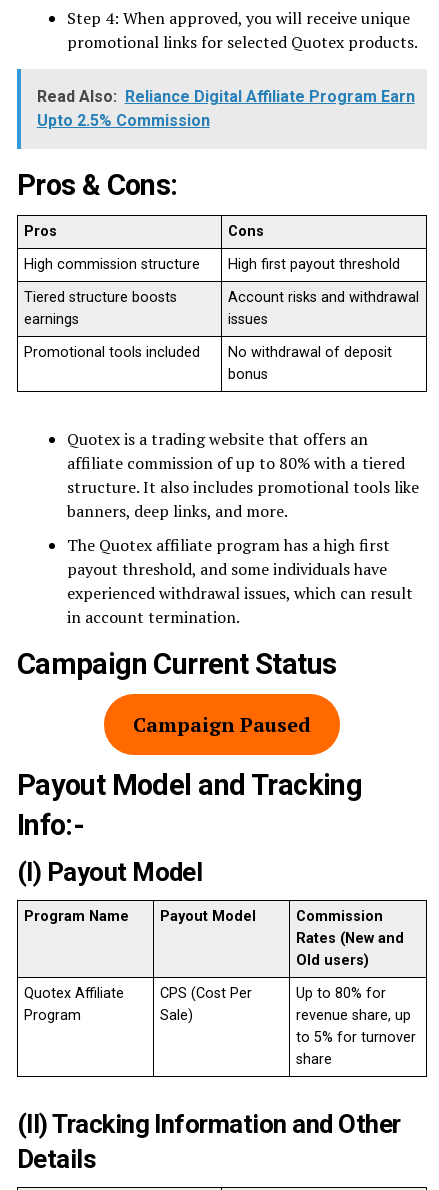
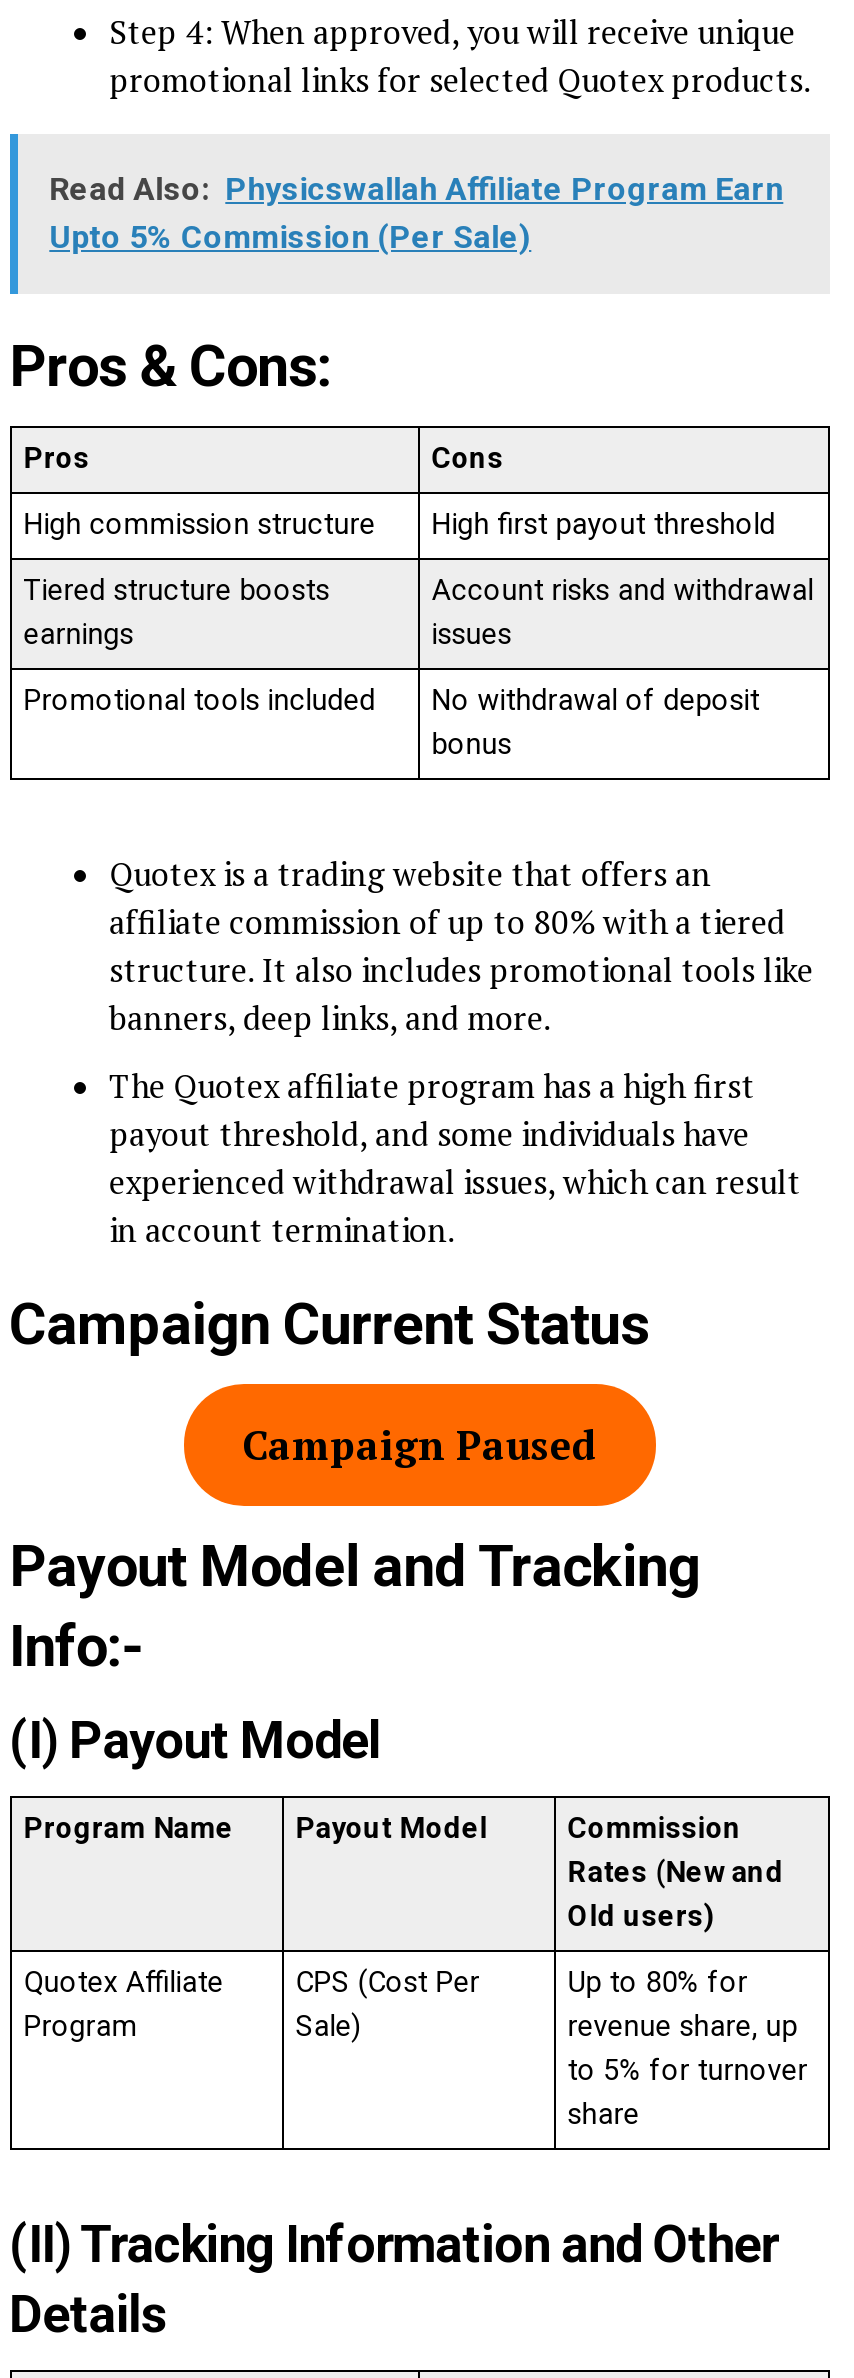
[37,87,415,130] Read Also: Reliance Digital Affiliate Program Earn | Upto 2.5% Commission -> [49,169,783,255] Read Also: Physicswallah Affiliate Program Earn | Upto 5% Commission (Per Sale)

